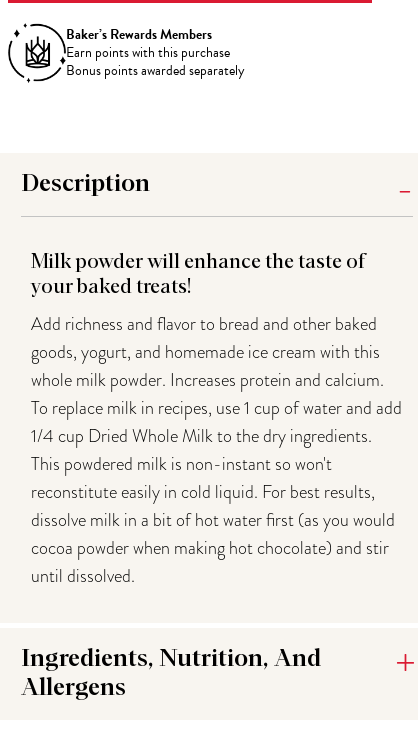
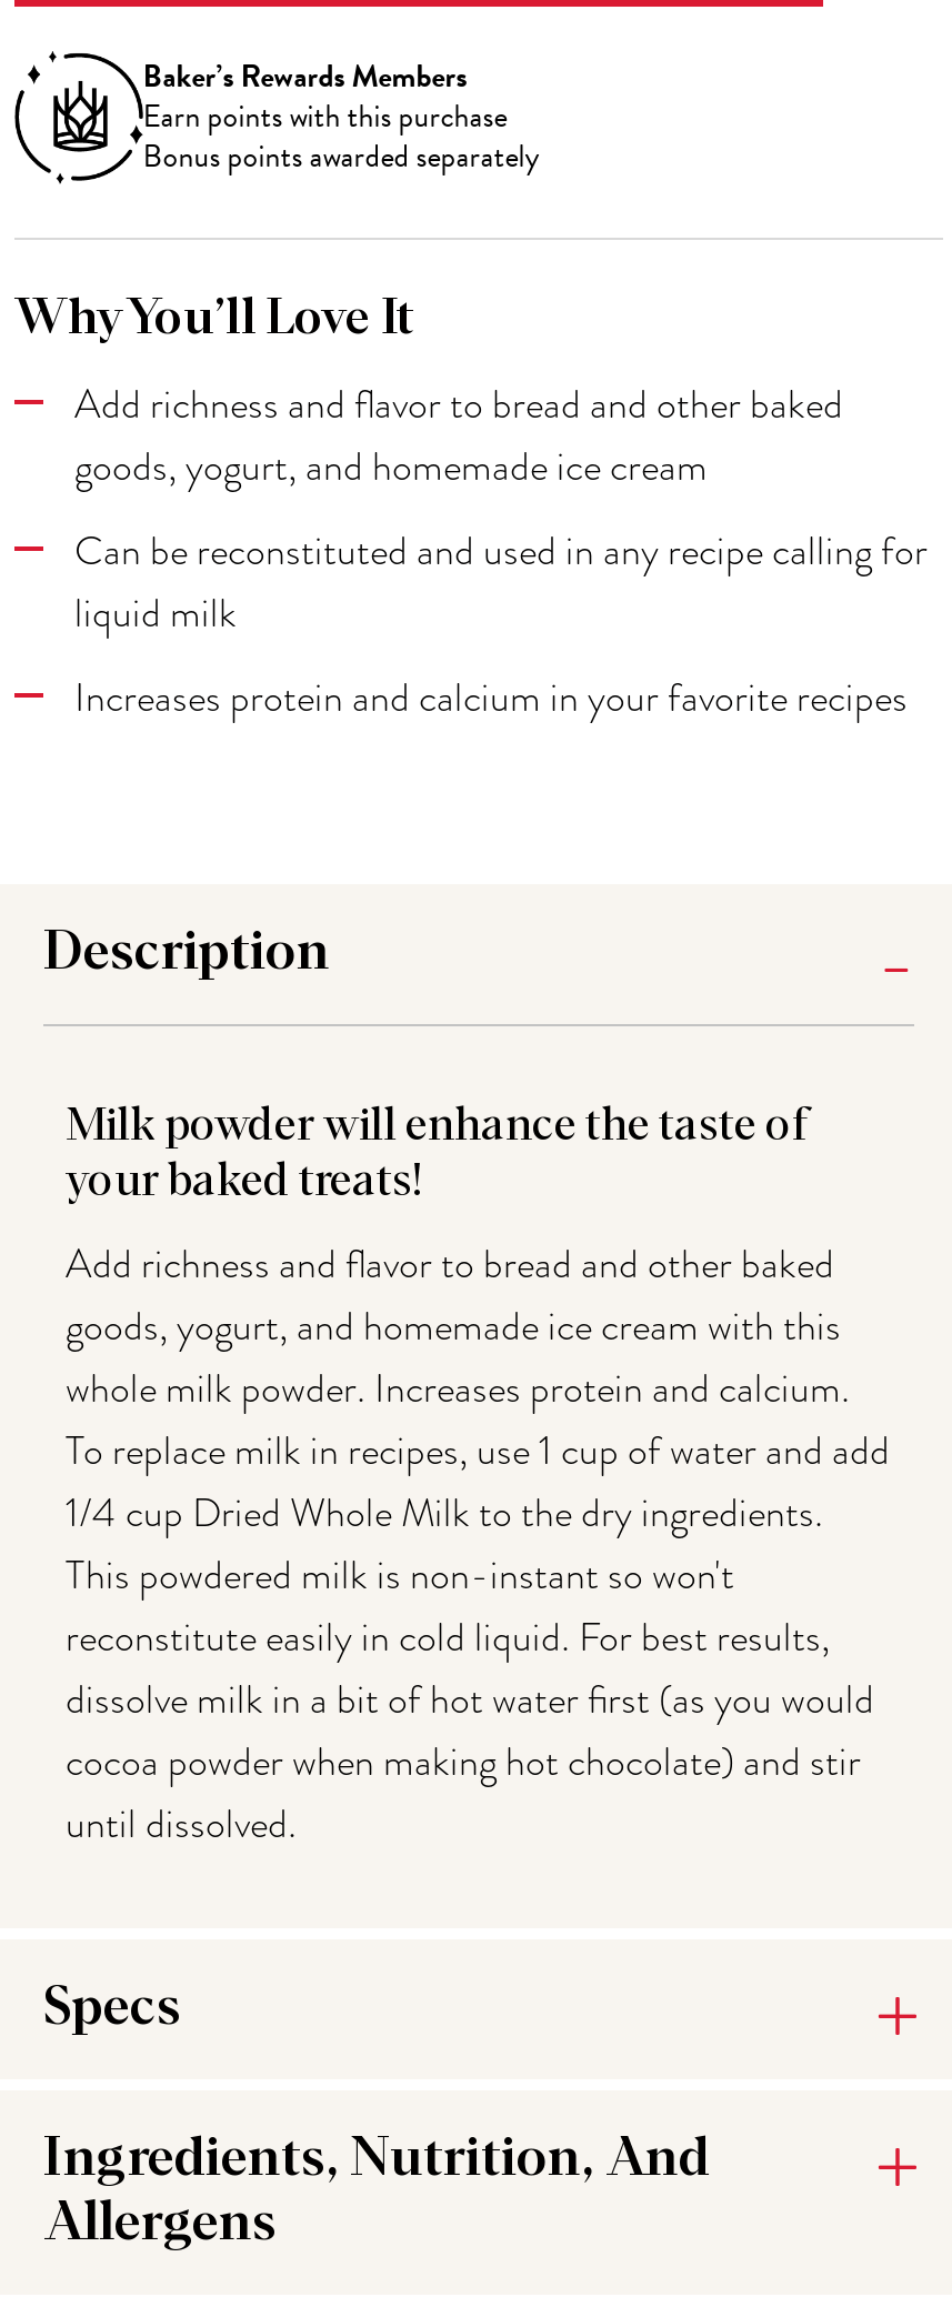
none -> [14,295,928,724] Why You’ll Love It | Add richness and flavor to bread and other baked | goods, yogurt, and homemade ice cream | Can be reconstituted and used in any recipe calling for | liquid milk | Increases protein and calcium in your favorite recipes
none -> [43,1982,181,2035] Specs

